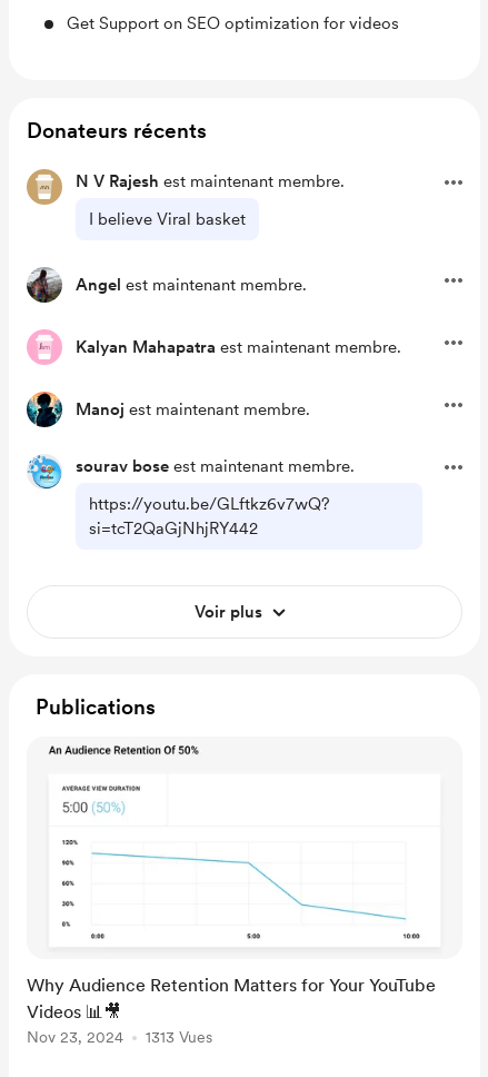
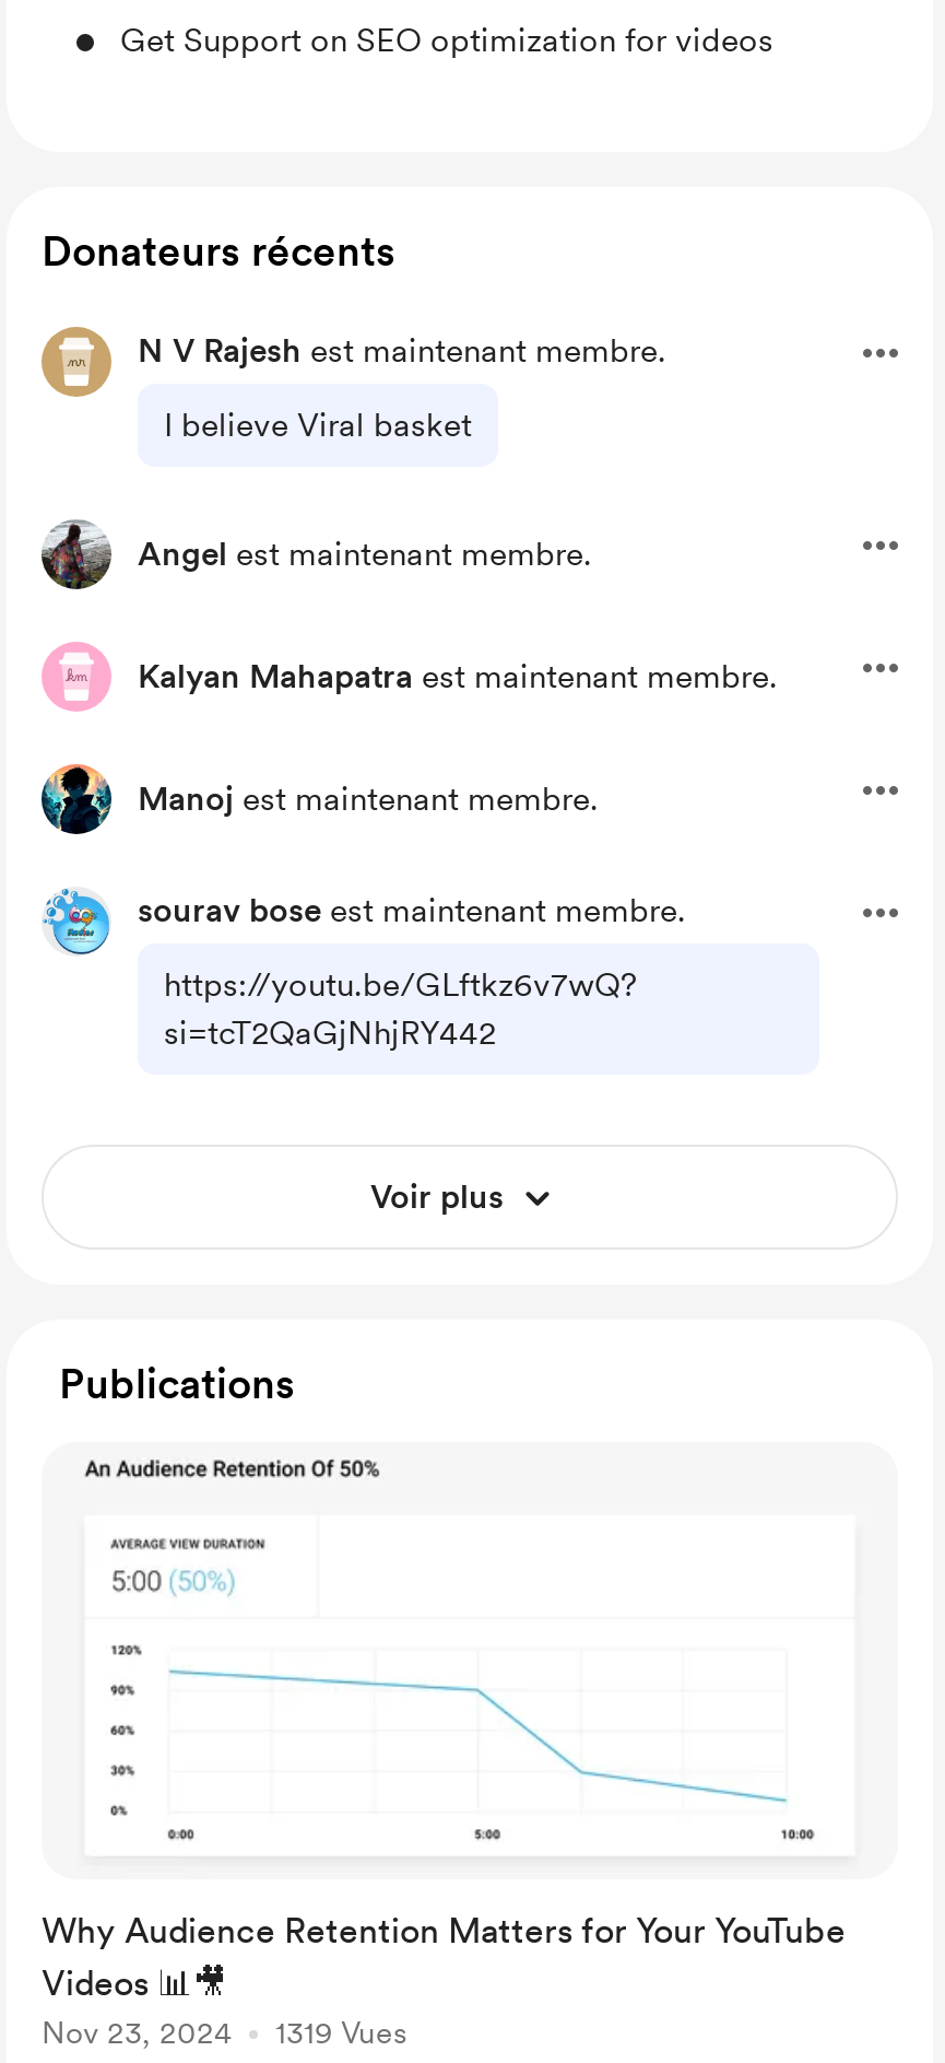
[27,1028,212,1046] Nov 23, 2024 1313 Vues -> [42,2015,406,2050] Nov 23, 2024 1319 Vues

